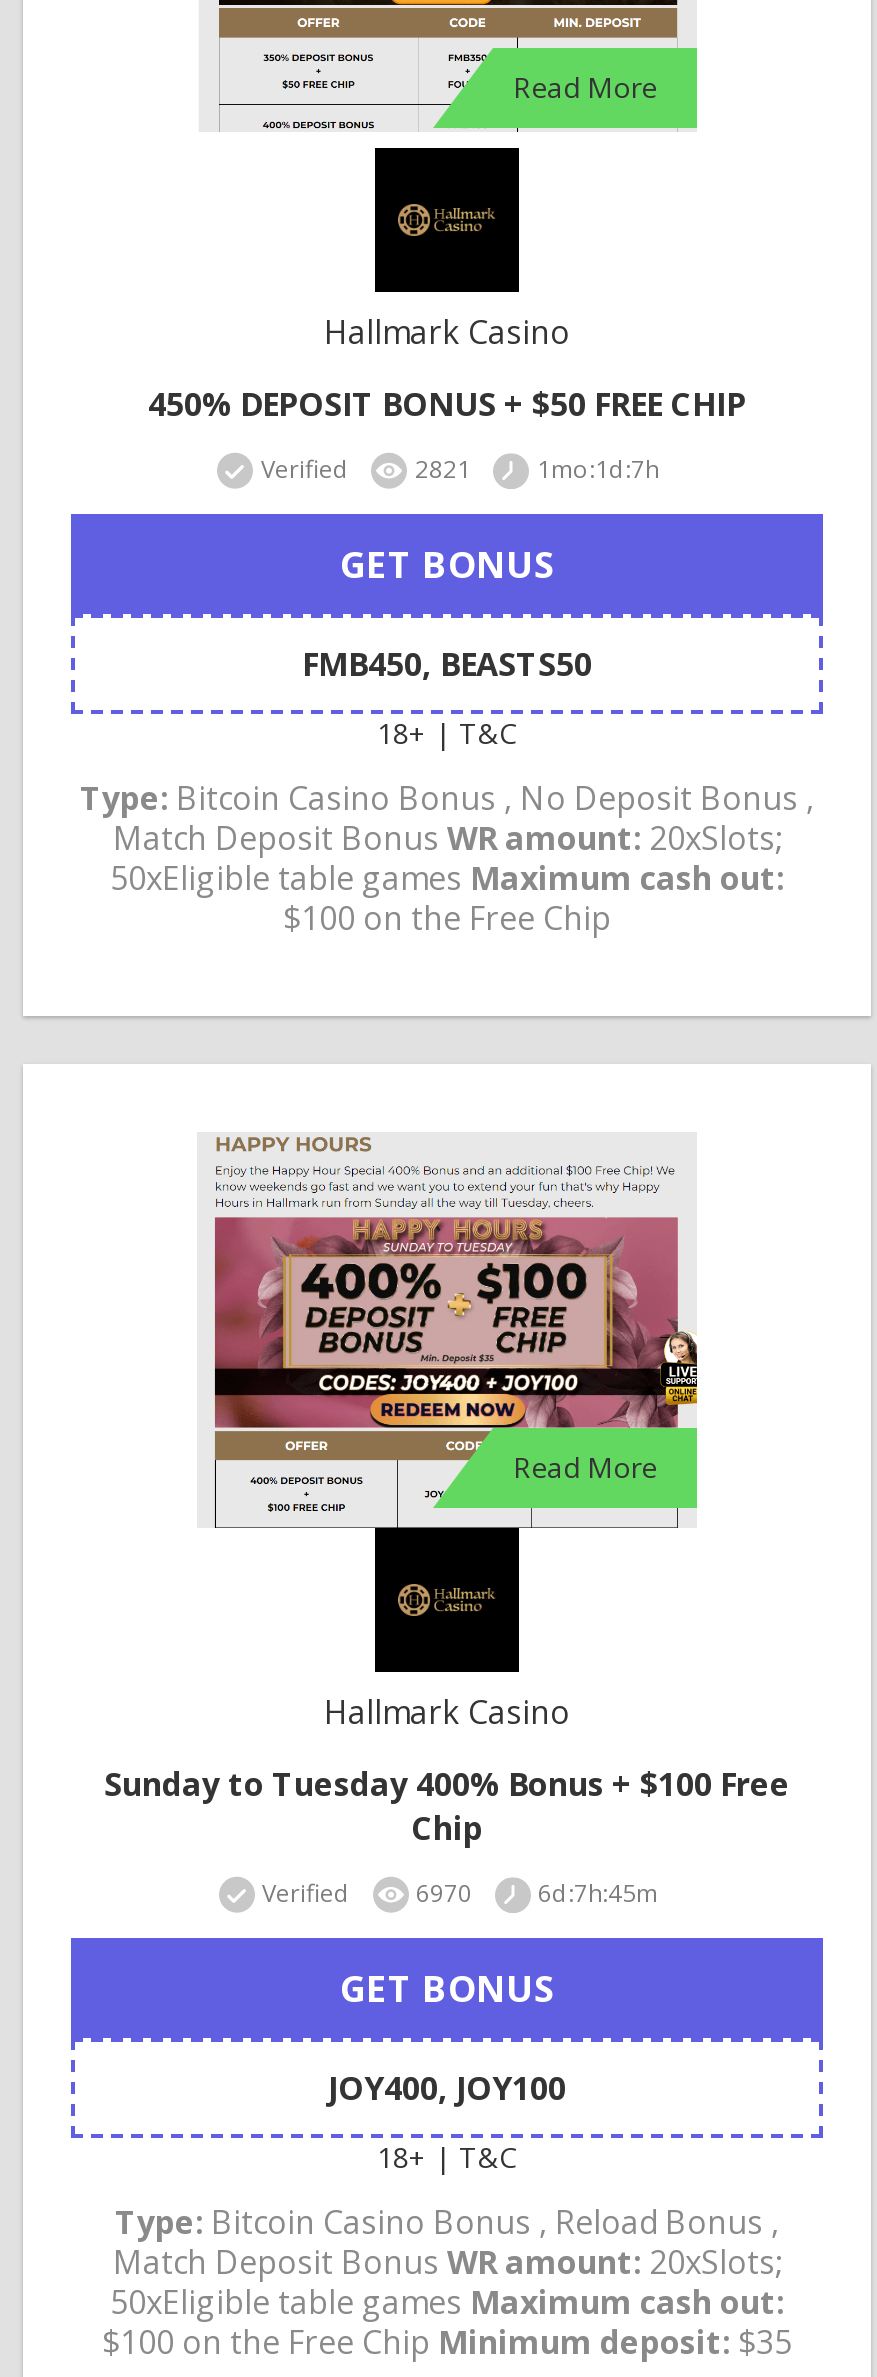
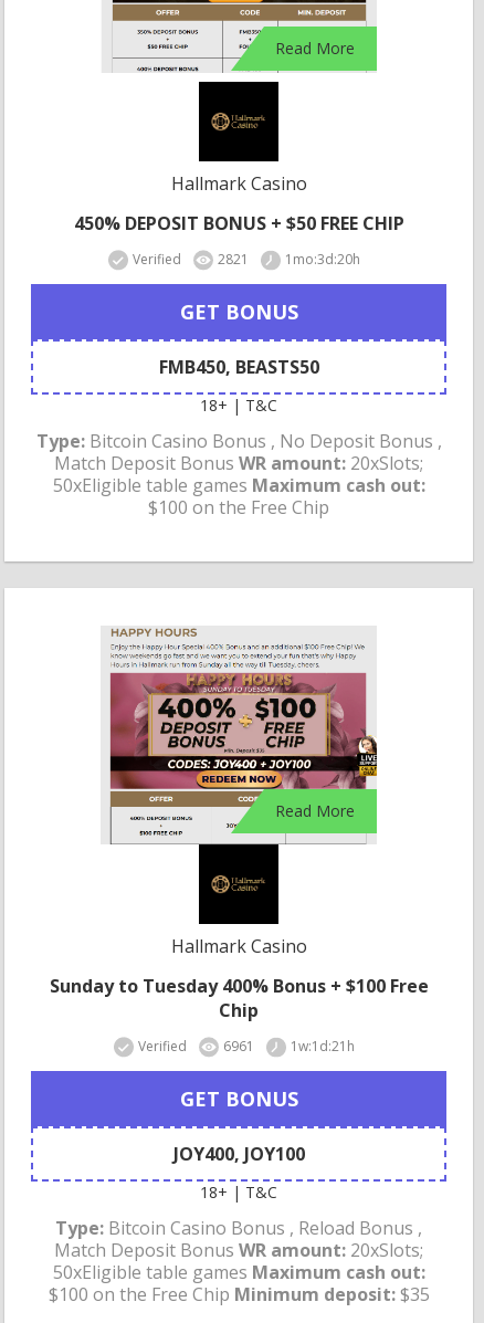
[261,452,659,486] Verified 2821 1mo:1d:7h -> [132,250,360,269] Verified 2821 1mo:3d:20h
[416,1876,658,1910] 6970 | 6d:7h:45m -> [223,1037,354,1056] 6961 | 1w:1d:21h

